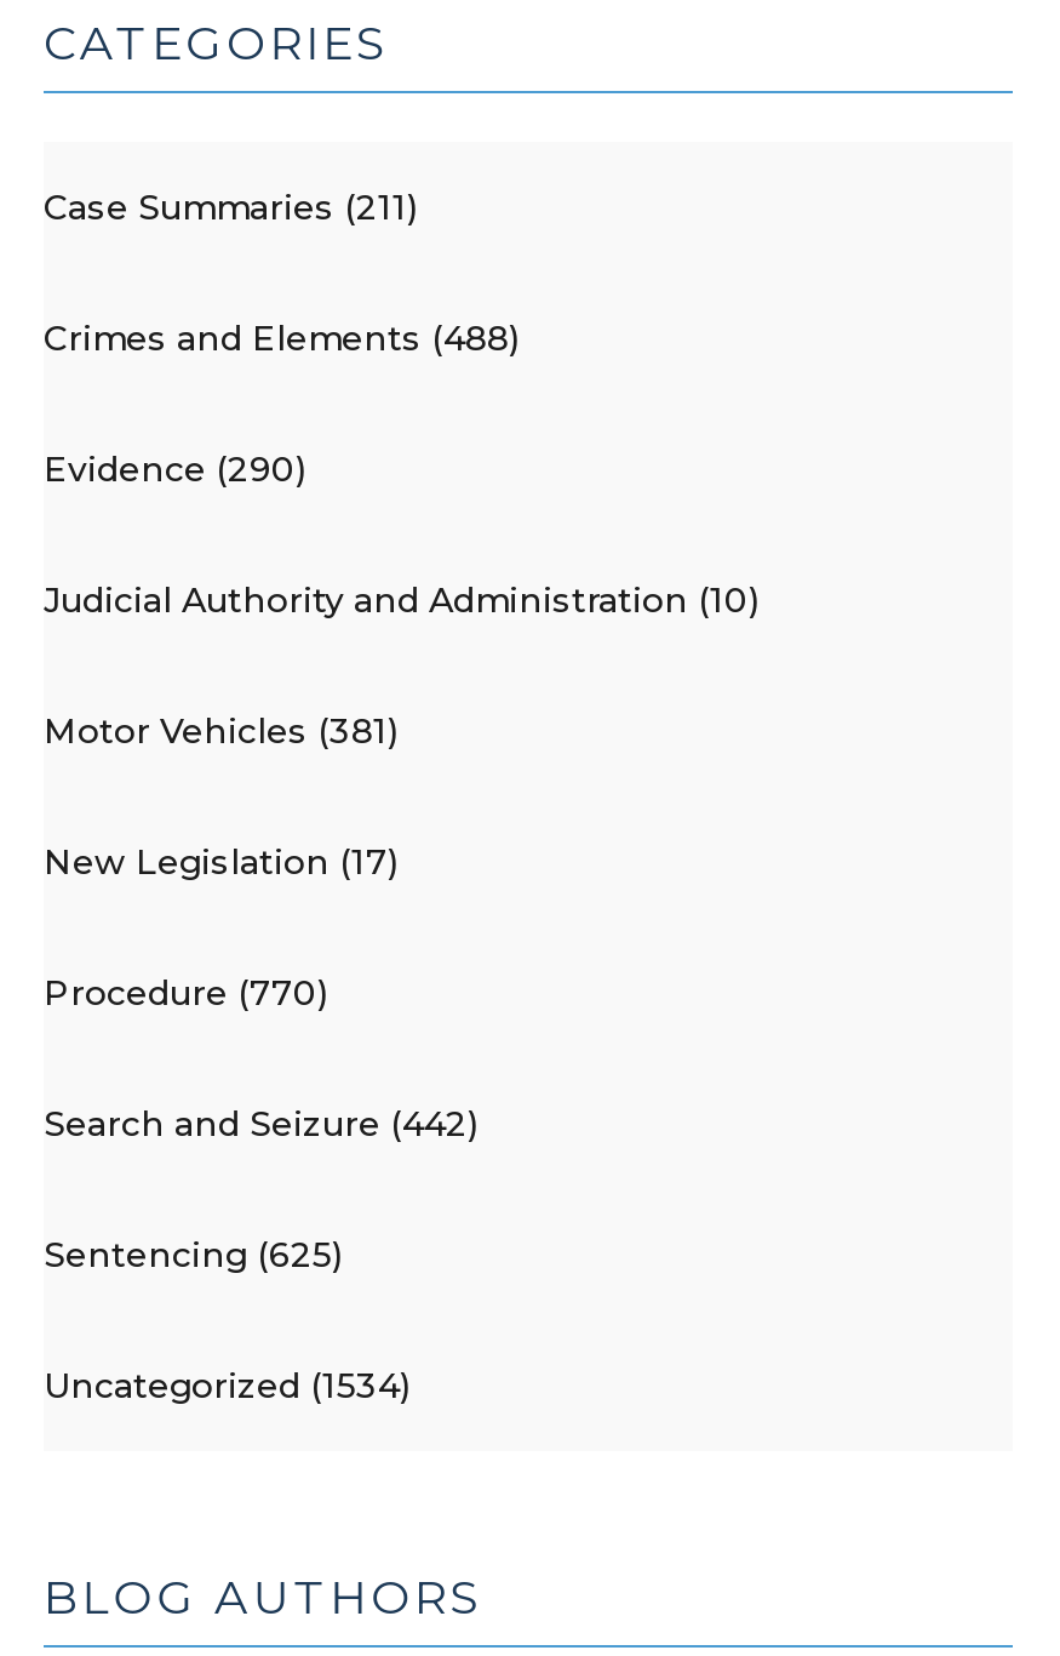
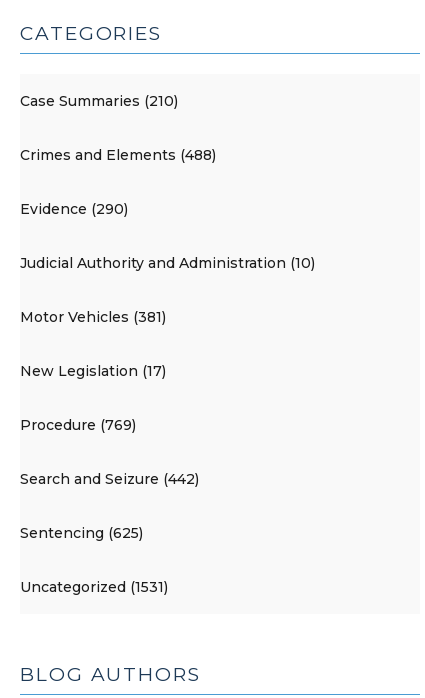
[44,184,417,228] Case Summaries (211) -> [20,91,178,109] Case Summaries (210)
[44,970,327,1013] Procedure (770) -> [20,415,136,433] Procedure (769)
[44,1363,409,1406] Uncategorized (1534) -> [20,577,168,595] Uncategorized (1531)

